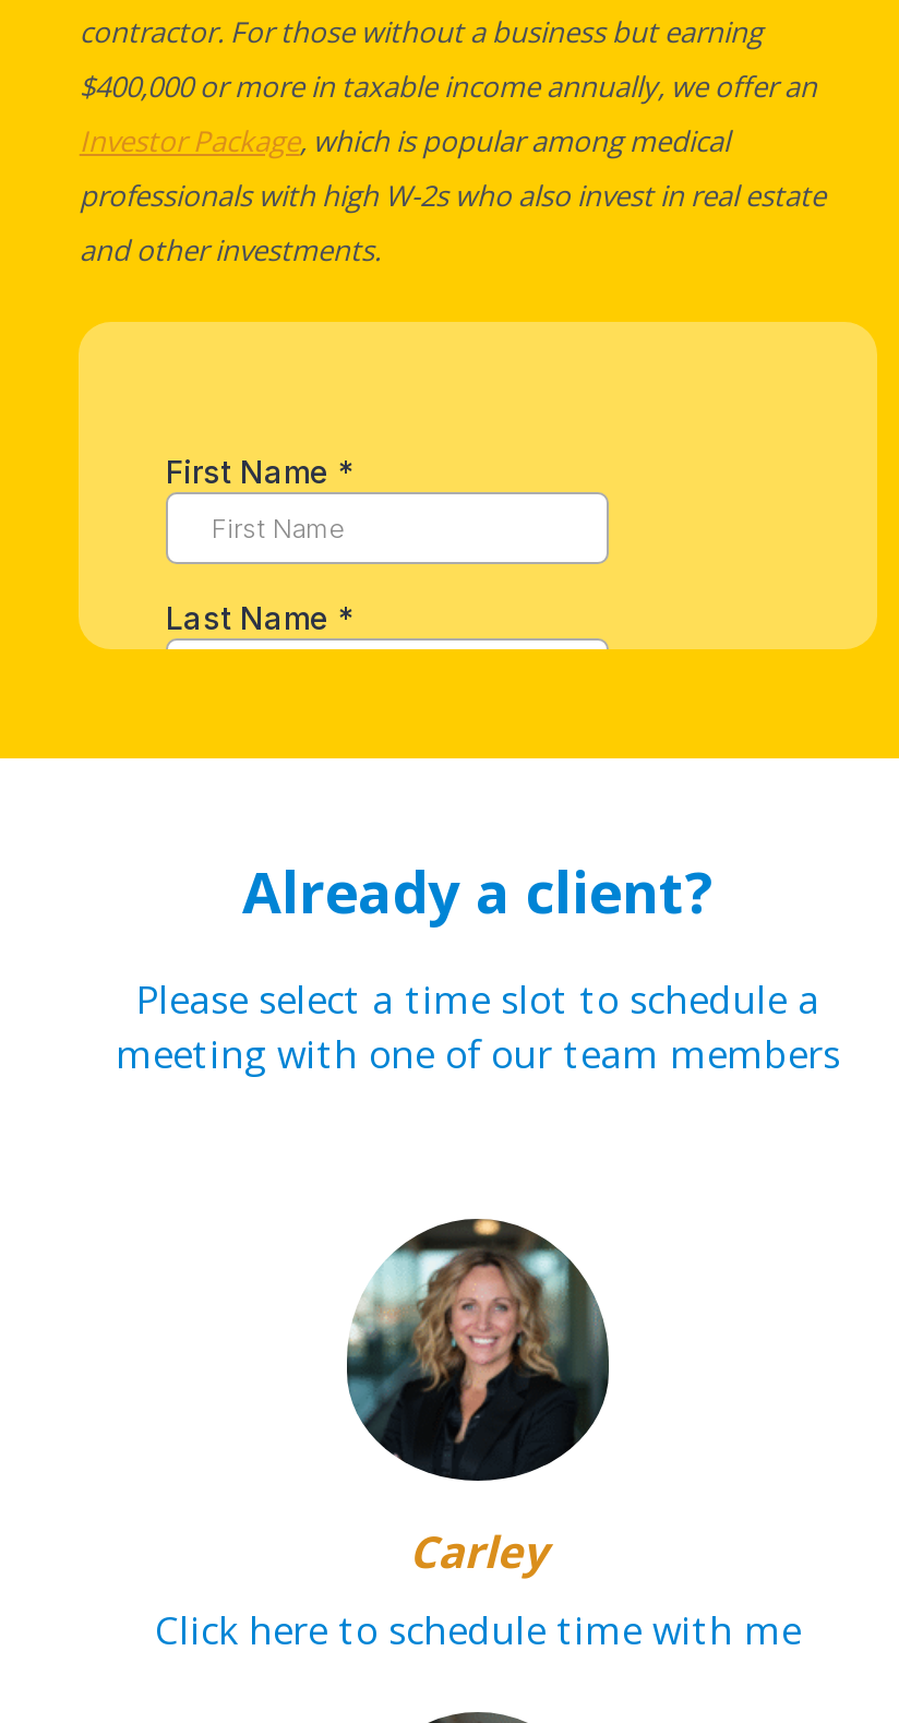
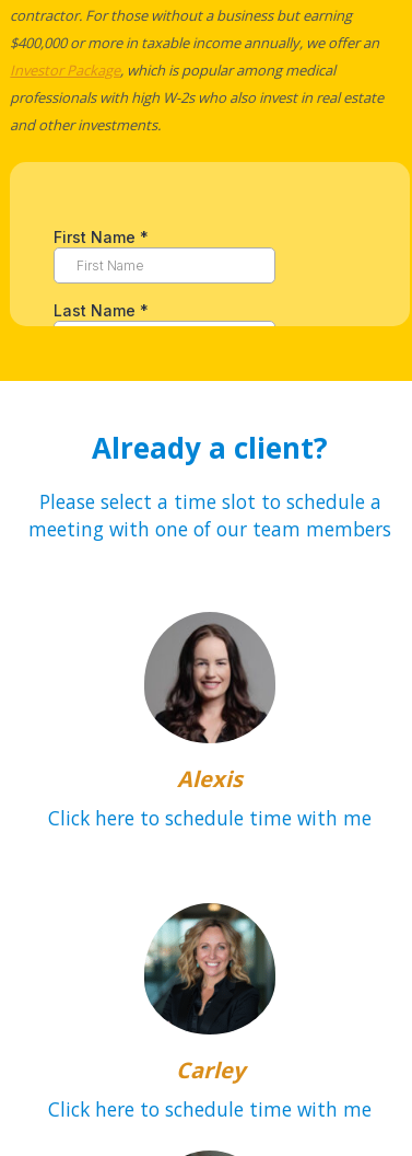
none -> [48,612,372,830] [image] | Alexis | Click here to schedule time with me

